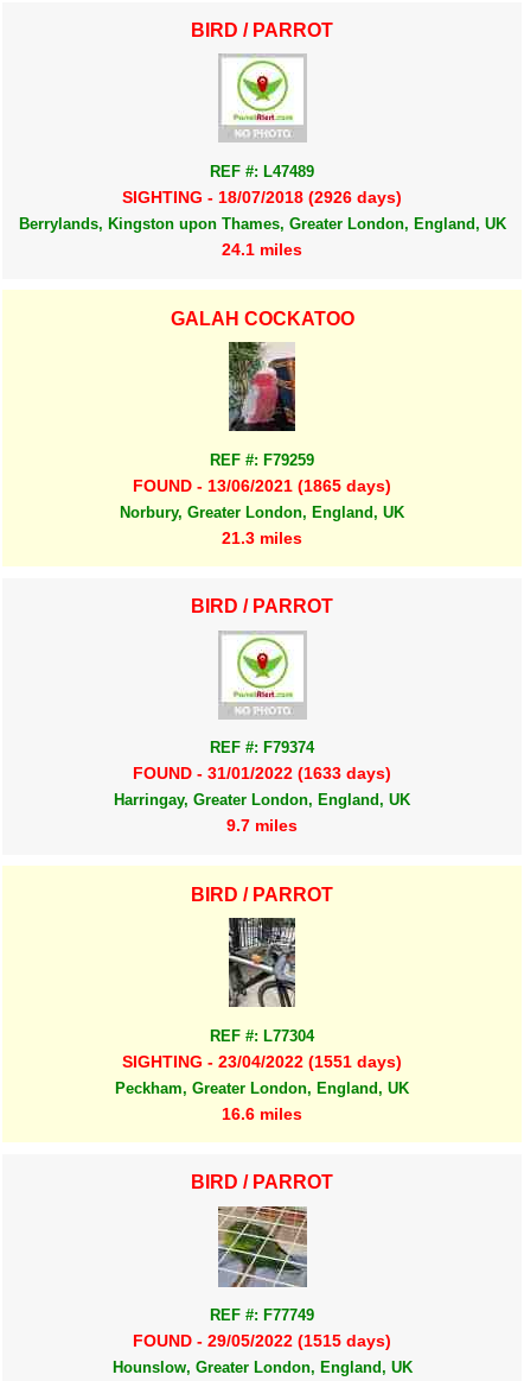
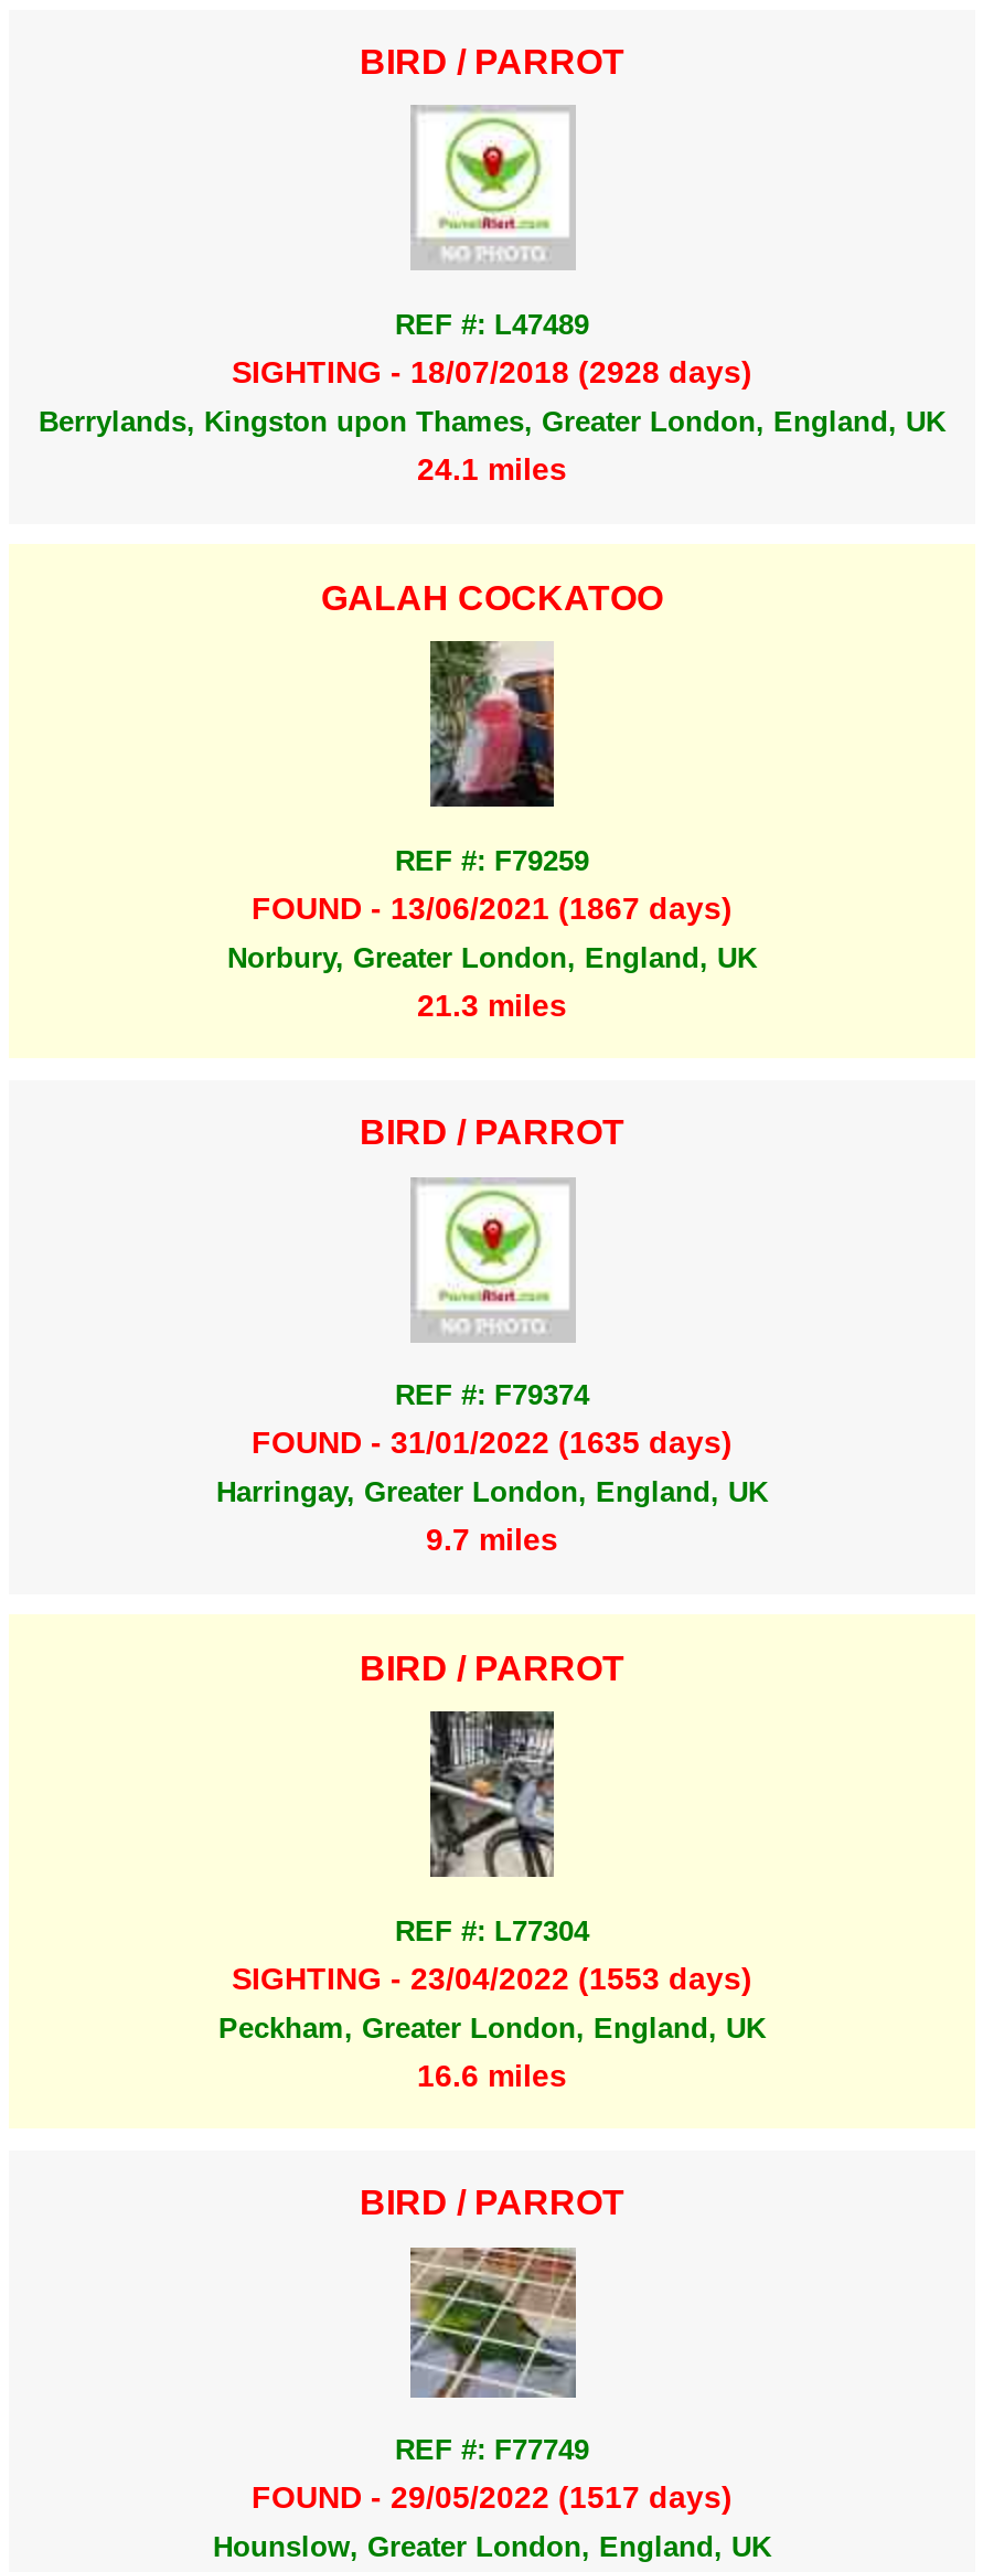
[122,188,402,207] SIGHTING - 18/07/2018 (2926 days) -> [232,354,752,390] SIGHTING - 18/07/2018 (2928 days)
[133,476,391,495] FOUND - 13/06/2021 (1865 days) -> [252,890,733,925] FOUND - 13/06/2021 (1867 days)
[133,764,391,783] FOUND - 31/01/2022 (1633 days) -> [252,1425,733,1460] FOUND - 31/01/2022 (1635 days)
[122,1052,402,1071] SIGHTING - 23/04/2022 (1551 days) -> [232,1960,752,1996] SIGHTING - 23/04/2022 (1553 days)
[133,1331,391,1350] FOUND - 29/05/2022 (1515 days) -> [252,2480,733,2515] FOUND - 29/05/2022 (1517 days)

